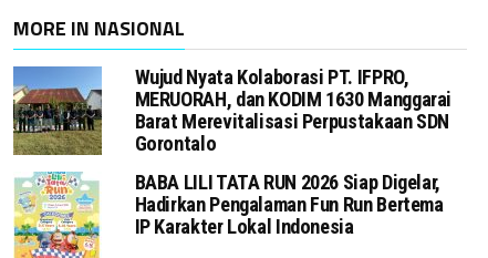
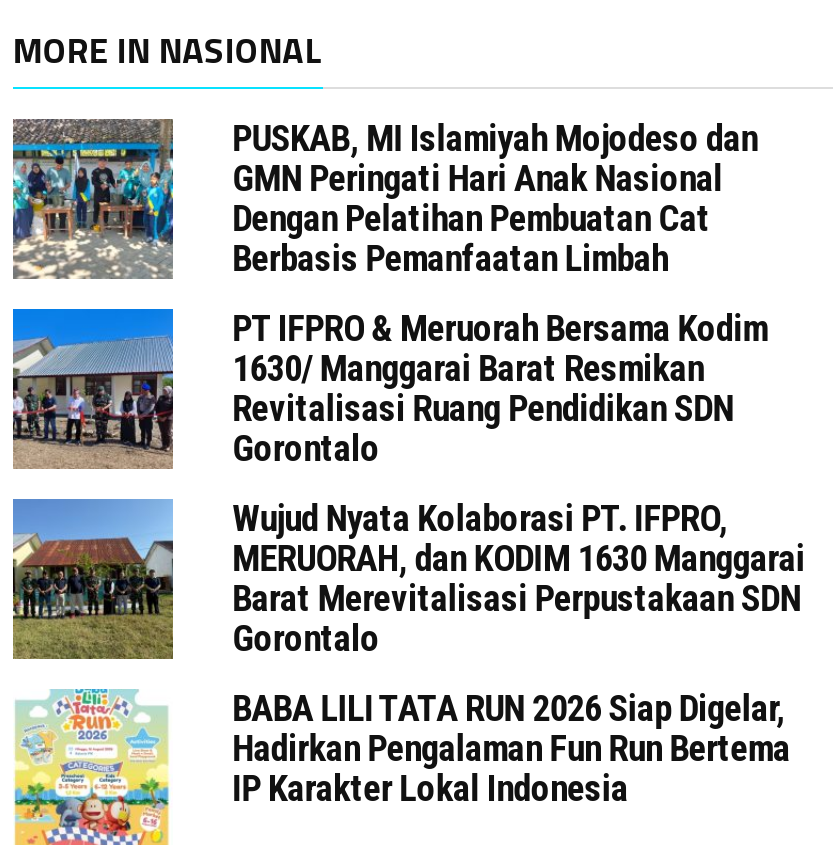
none -> [11,116,768,468] [image] | PUSKAB, MI Islamiyah Mojodeso dan | GMN Peringati Hari Anak Nasional | Dengan Pelatihan Pembuatan Cat | Berbasis Pemanfaatan Limbah | PT IFPRO & Meruorah Bersama Kodim | 1630/ Manggarai Barat Resmikan | Revitalisasi Ruang Pendidikan SDN | Gorontalo
none -> [11,307,175,471] [image]

